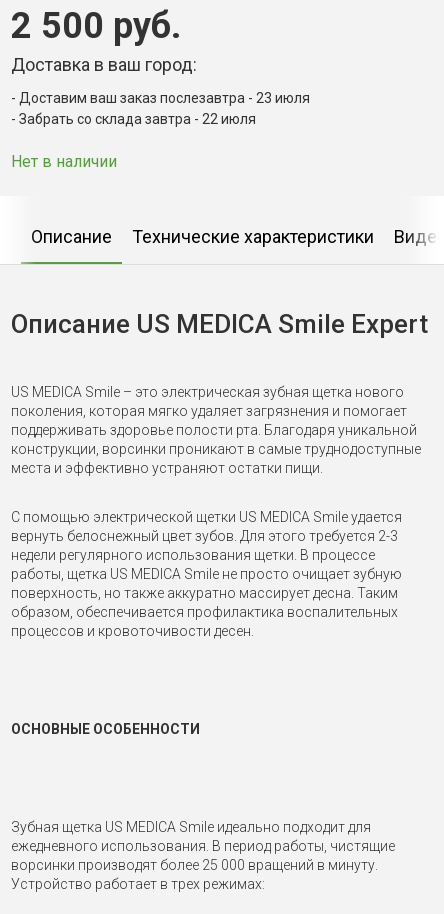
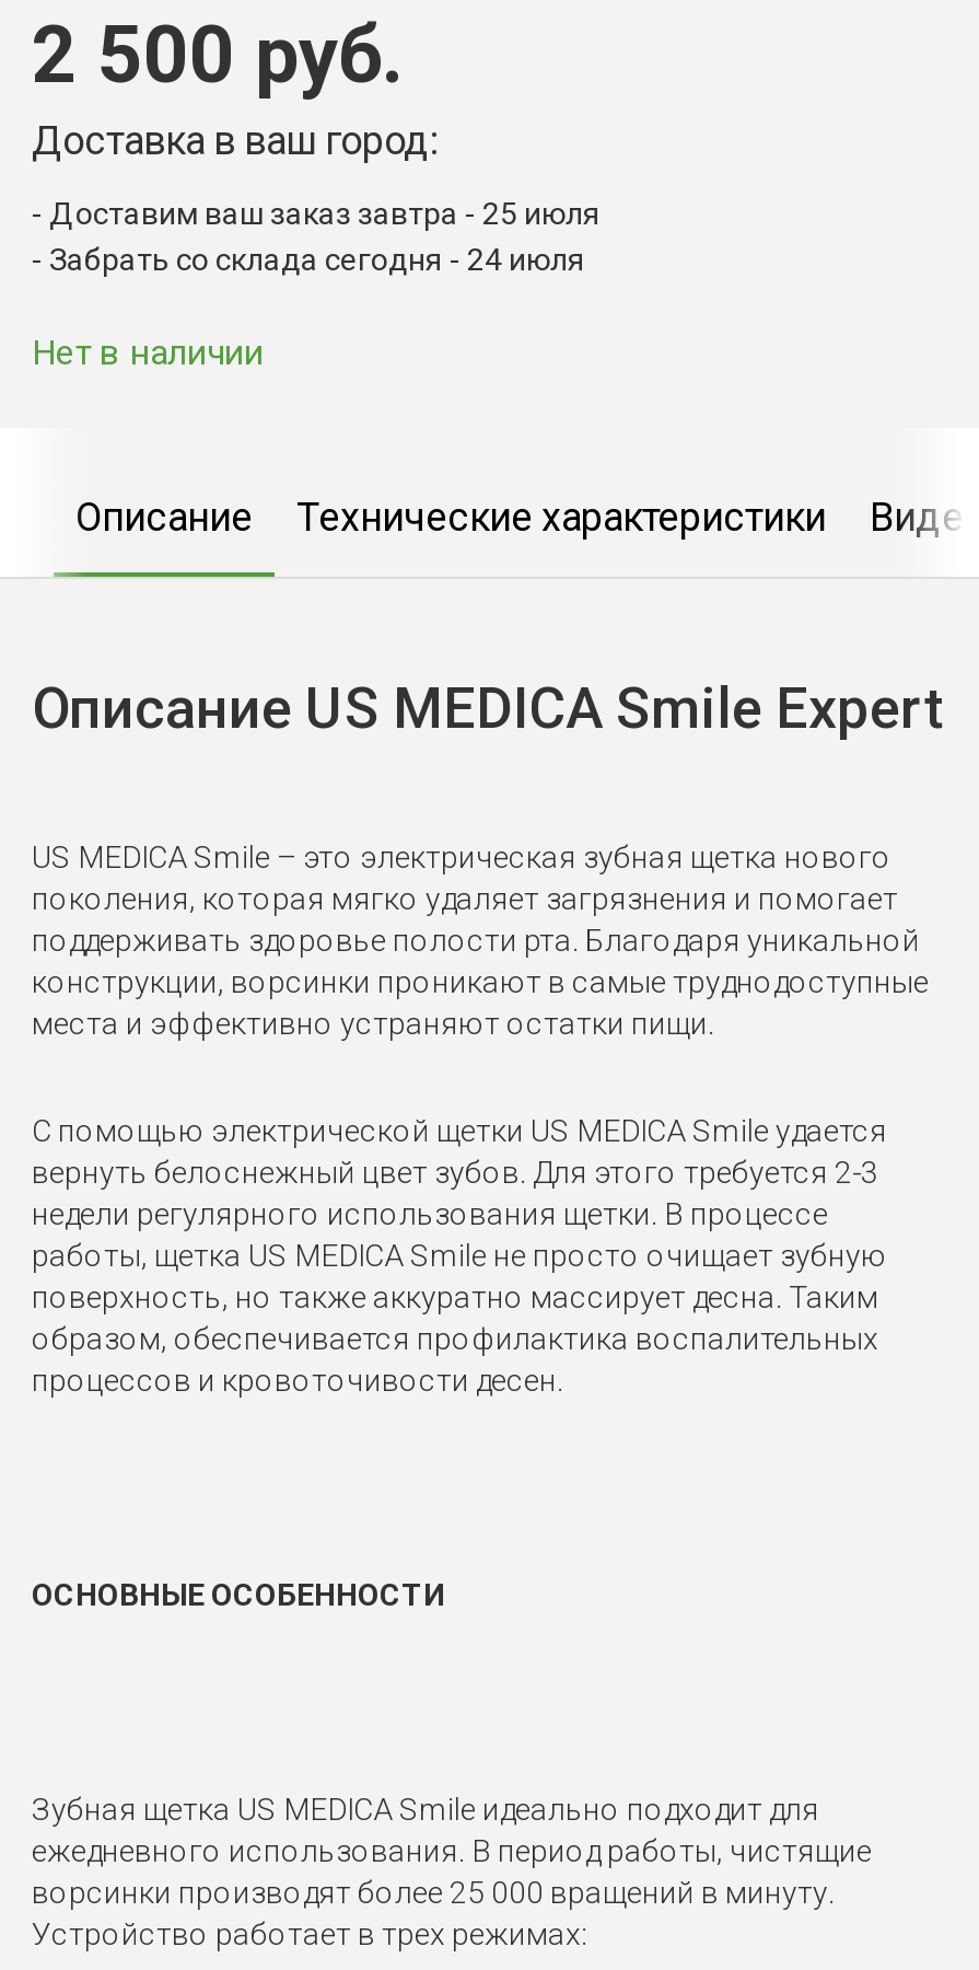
[19,90,310,106] Доставим ваш заказ послезавтра - 23 июля -> [49,197,601,232] Доставим ваш заказ завтра - 25 июля
[19,111,256,127] Забрать со склада завтра - 22 июля -> [49,243,585,278] Забрать со склада сегодня - 24 июля

